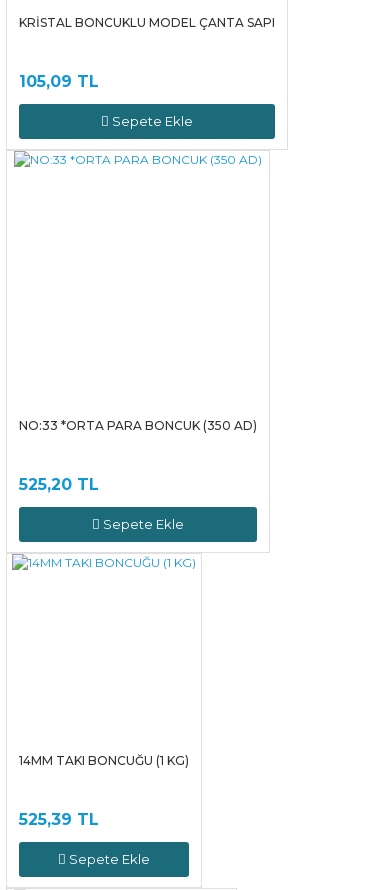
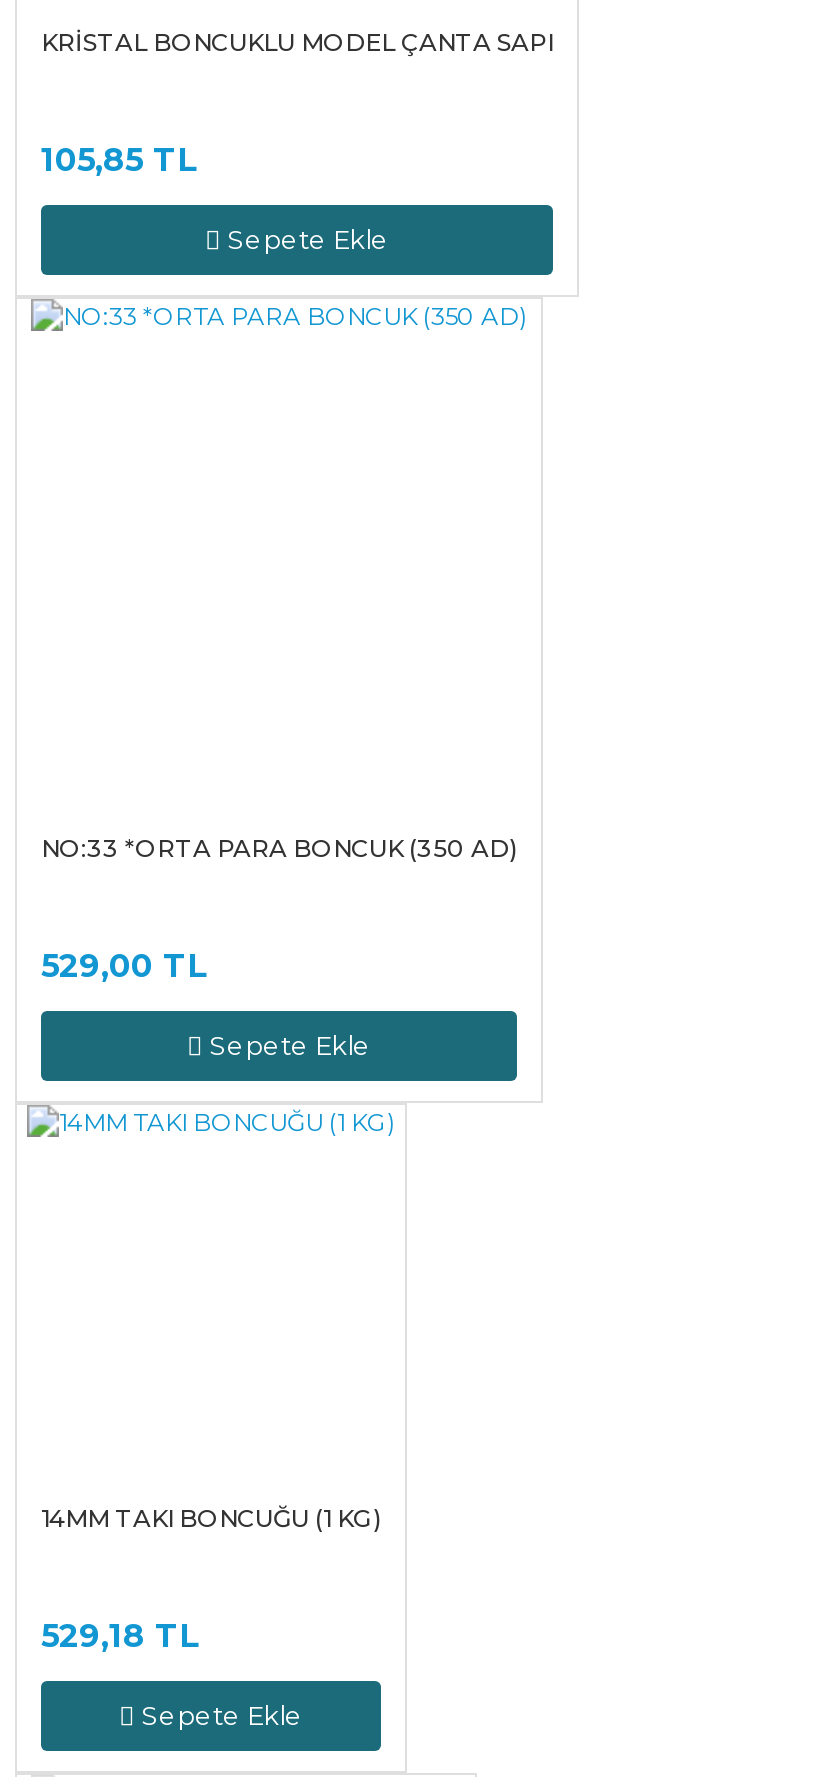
[19,72,99,91] 105,09 TL -> [41,141,197,179] 105,85 TL
[19,475,99,494] 525,20 TL -> [41,947,207,985] 529,00 TL
[19,810,99,829] 525,39 TL -> [41,1617,199,1655] 529,18 TL

